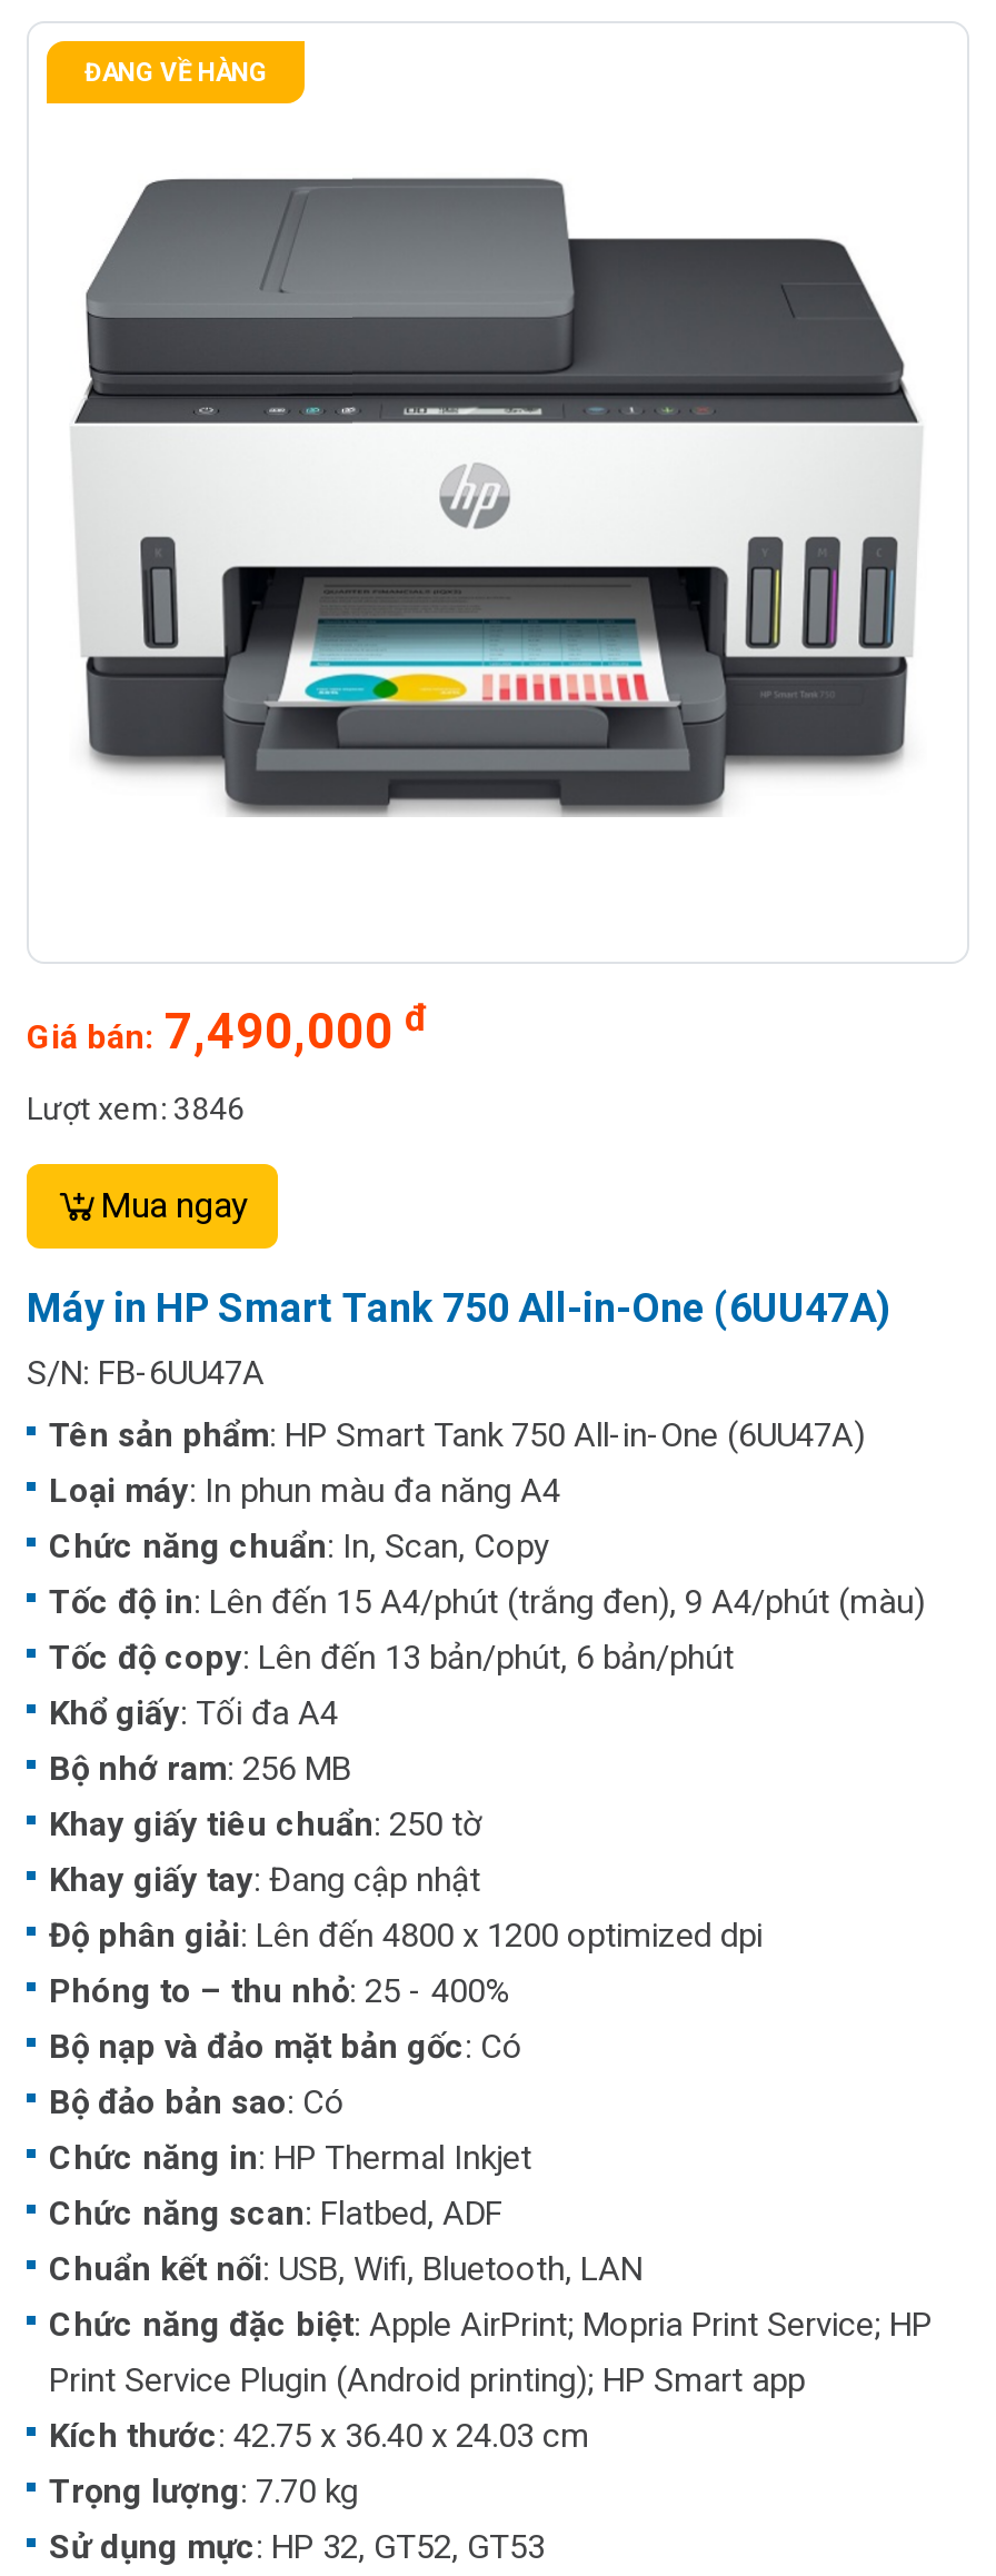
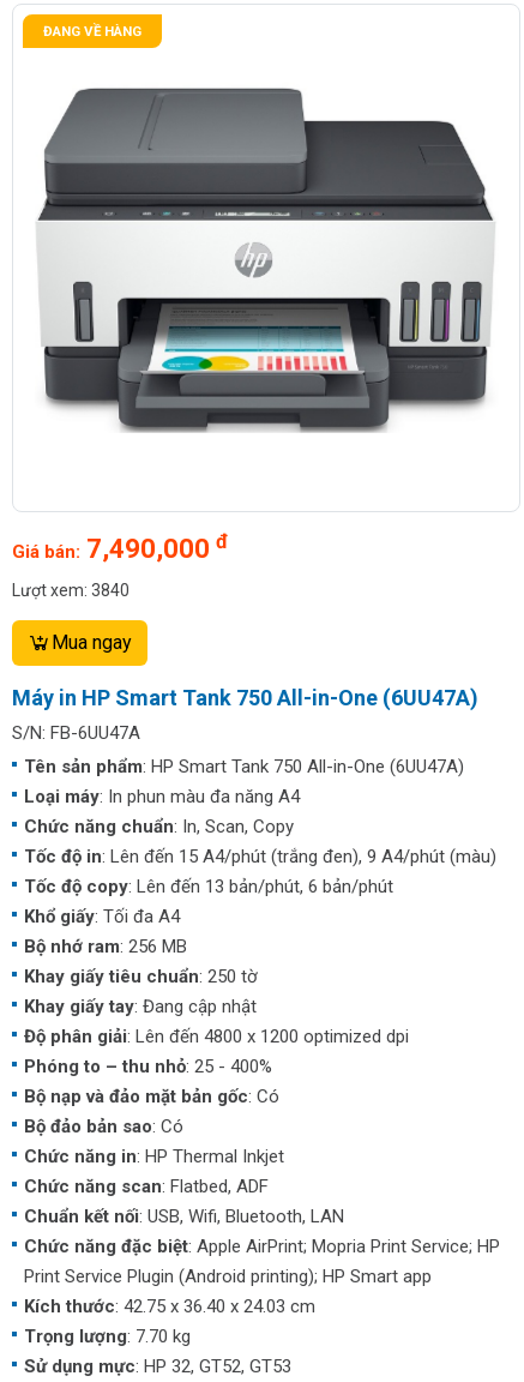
[27,1091,245,1126] Lượt xem: 3846 -> [12,581,130,600] Lượt xem: 3840

